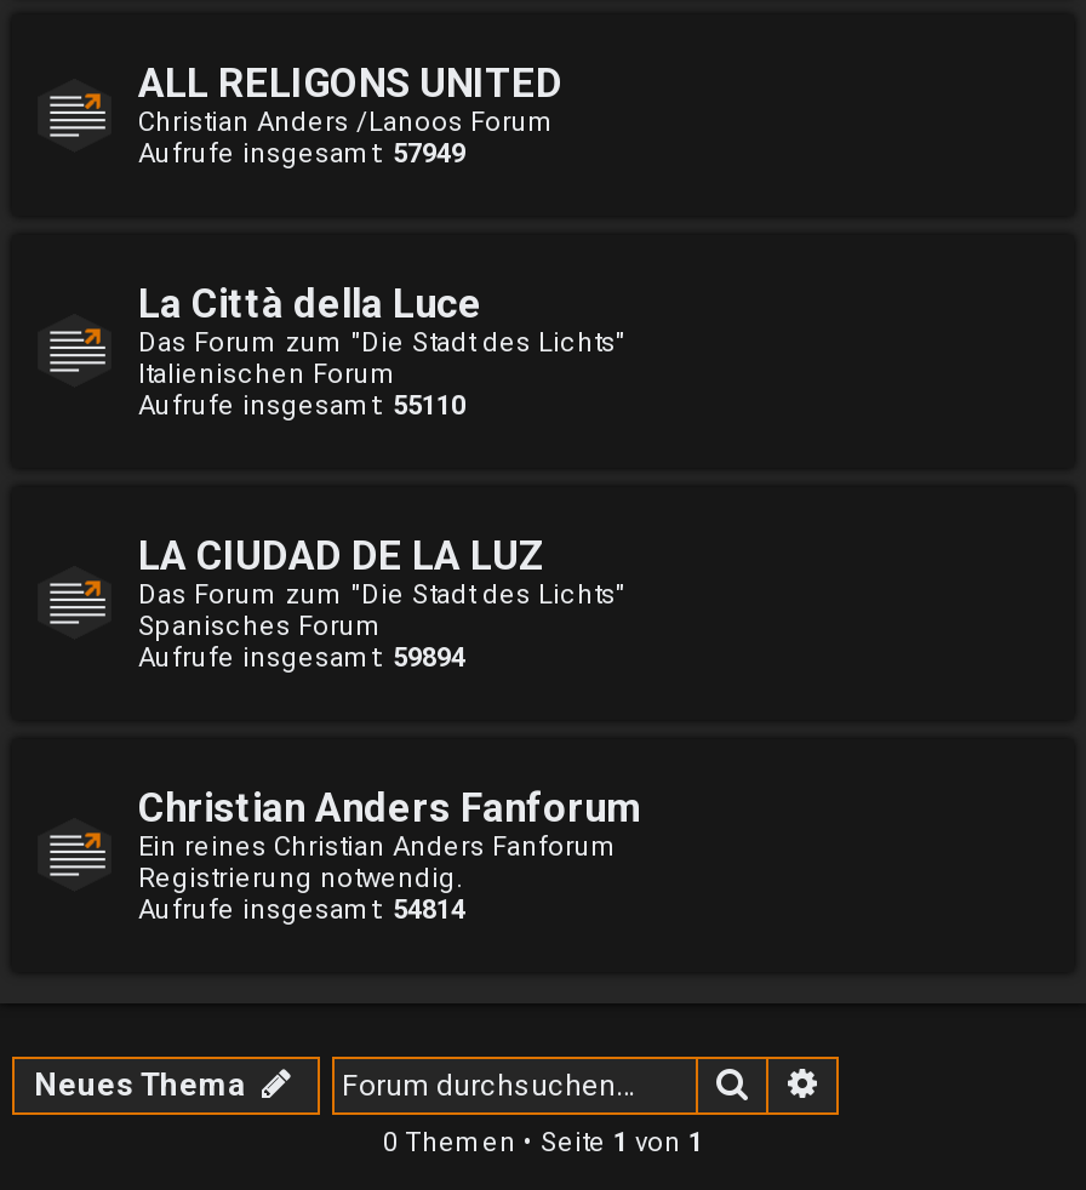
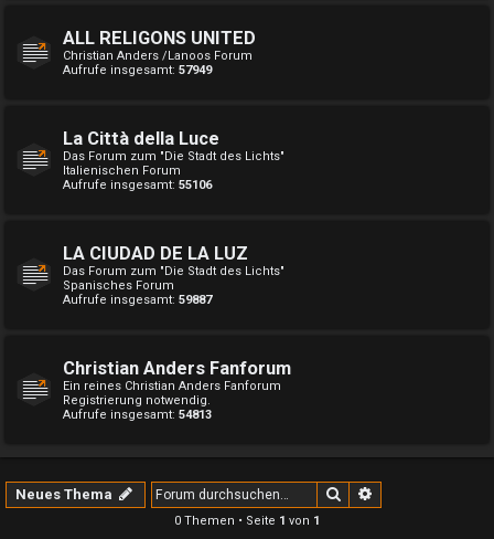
[138,390,465,422] Aufrufe insgesamt: 55110 -> [63,178,212,192] Aufrufe insgesamt: 55106
[138,642,465,674] Aufrufe insgesamt: 59894 -> [63,293,212,307] Aufrufe insgesamt: 59887
[138,894,465,926] Aufrufe insgesamt: 54814 -> [63,408,212,422] Aufrufe insgesamt: 54813

